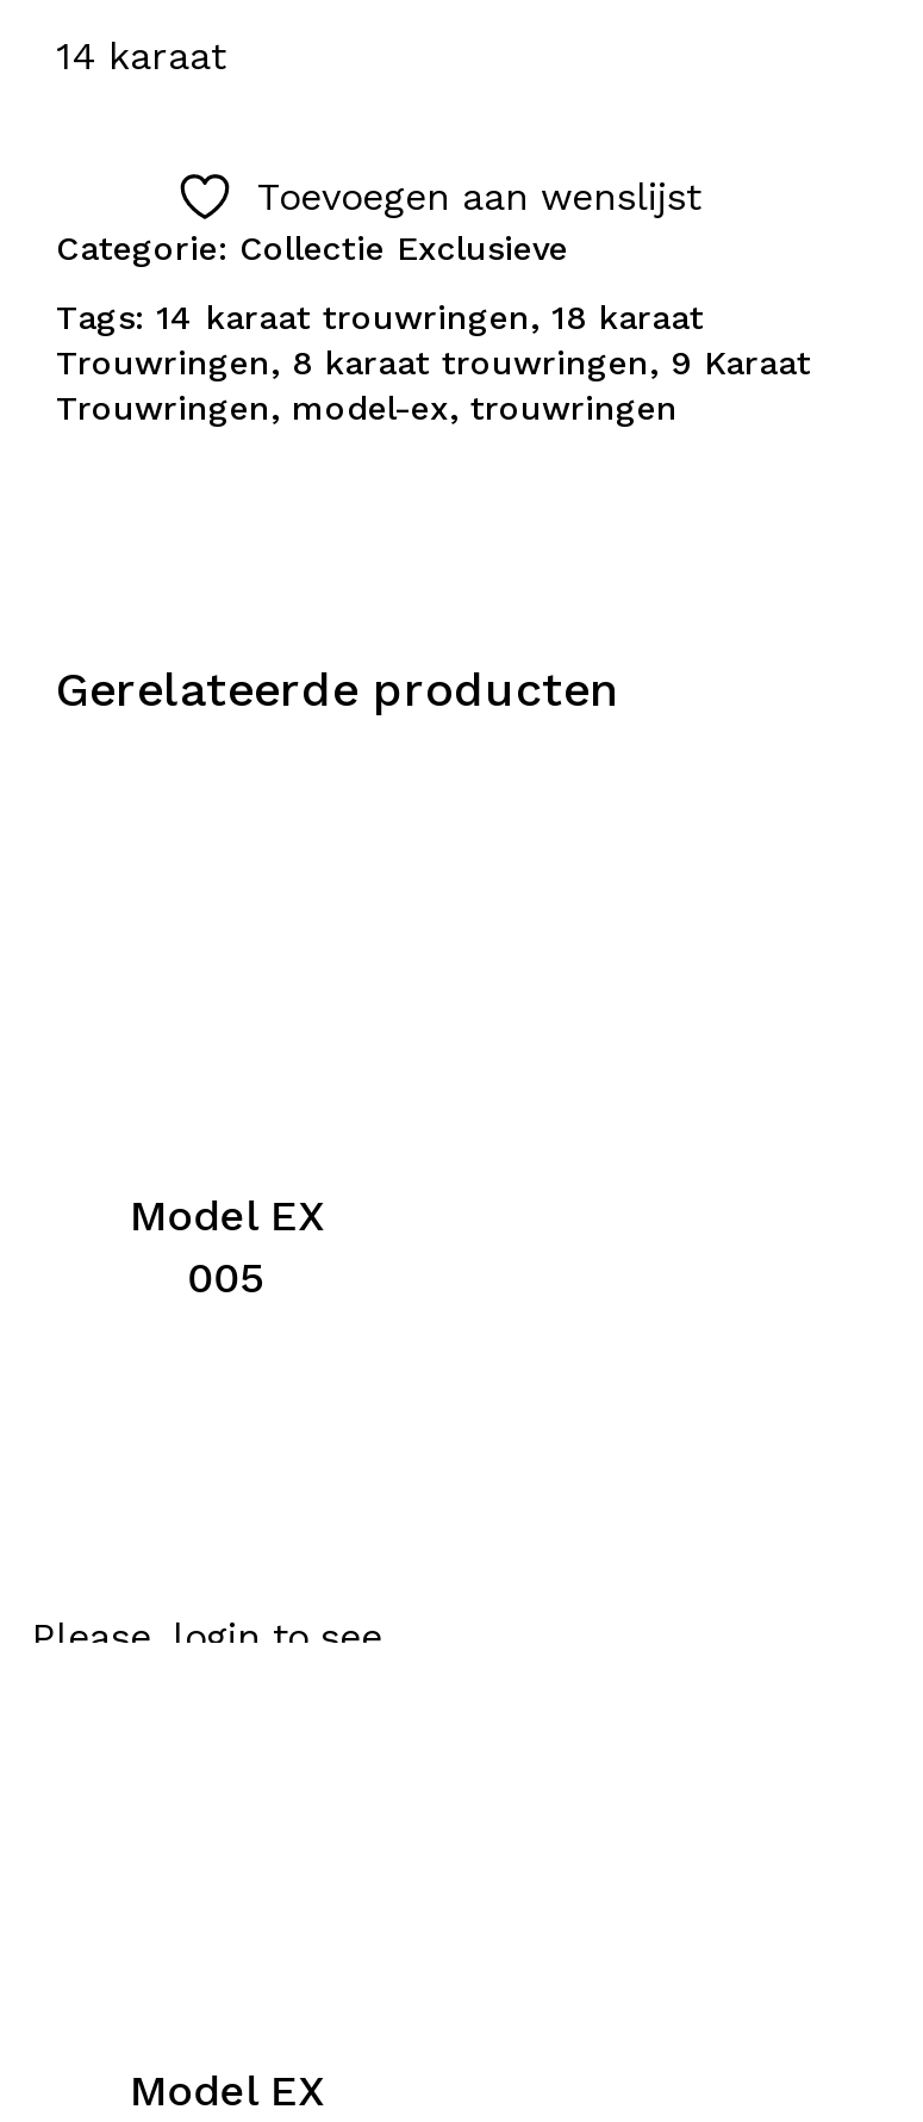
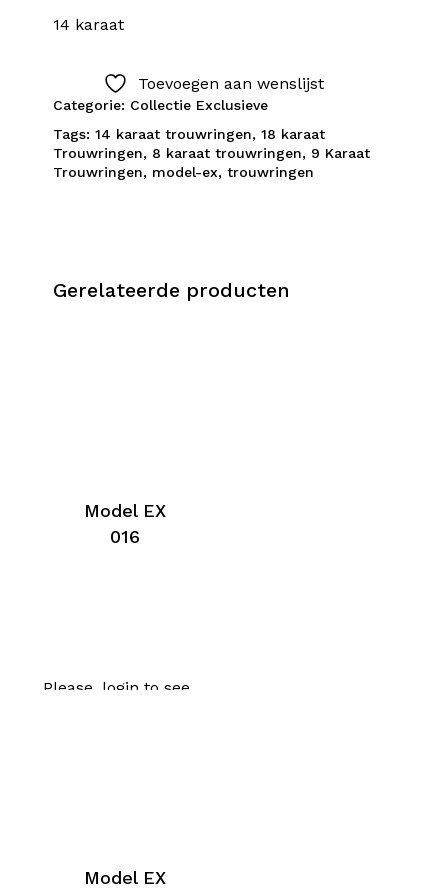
[187,1252,266,1302] 005 -> [110,526,140,547] 016

